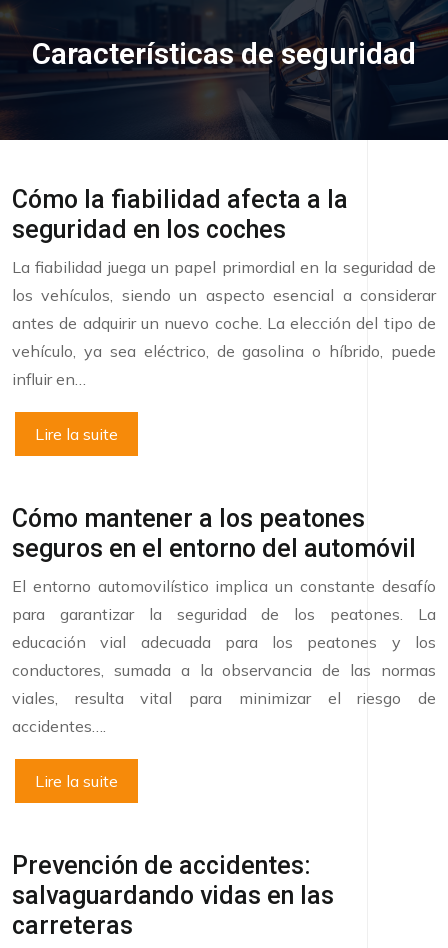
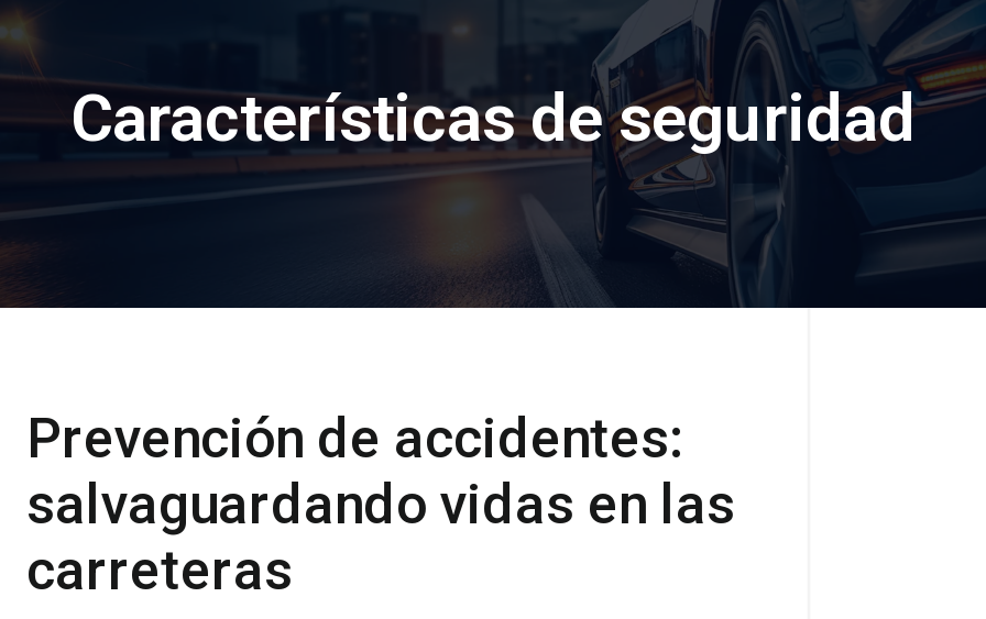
[12,185,436,791] Cómo la fiabilidad afecta a la | seguridad en los coches | La fiabilidad juega un papel primordial en la seguridad de | los vehículos, siendo un aspecto esencial a considerar | antes de adquirir un nuevo coche. La elección del tipo de | vehículo, ya sea eléctrico, de gasolina o híbrido, puede | influir en… | Lire la suite | Cómo mantener a los peatones | seguros en el entorno del automóvil | El entorno automovilístico implica un constante desafío | para garantizar la seguridad de los peatones. La | educación vial adecuada para los peatones y los | conductores, sumada a la observancia de las normas | viales, resulta vital para minimizar el riesgo de | accidentes…. | Lire la suite -> none

